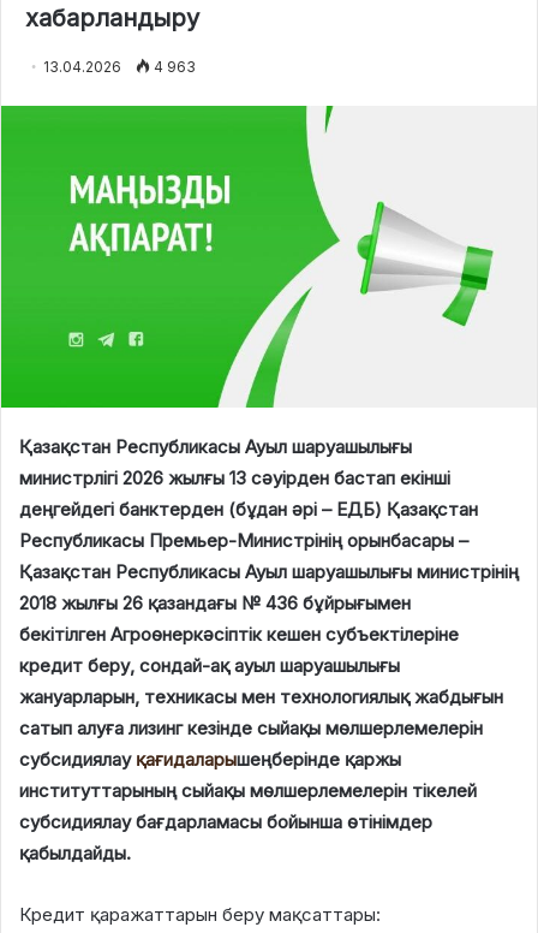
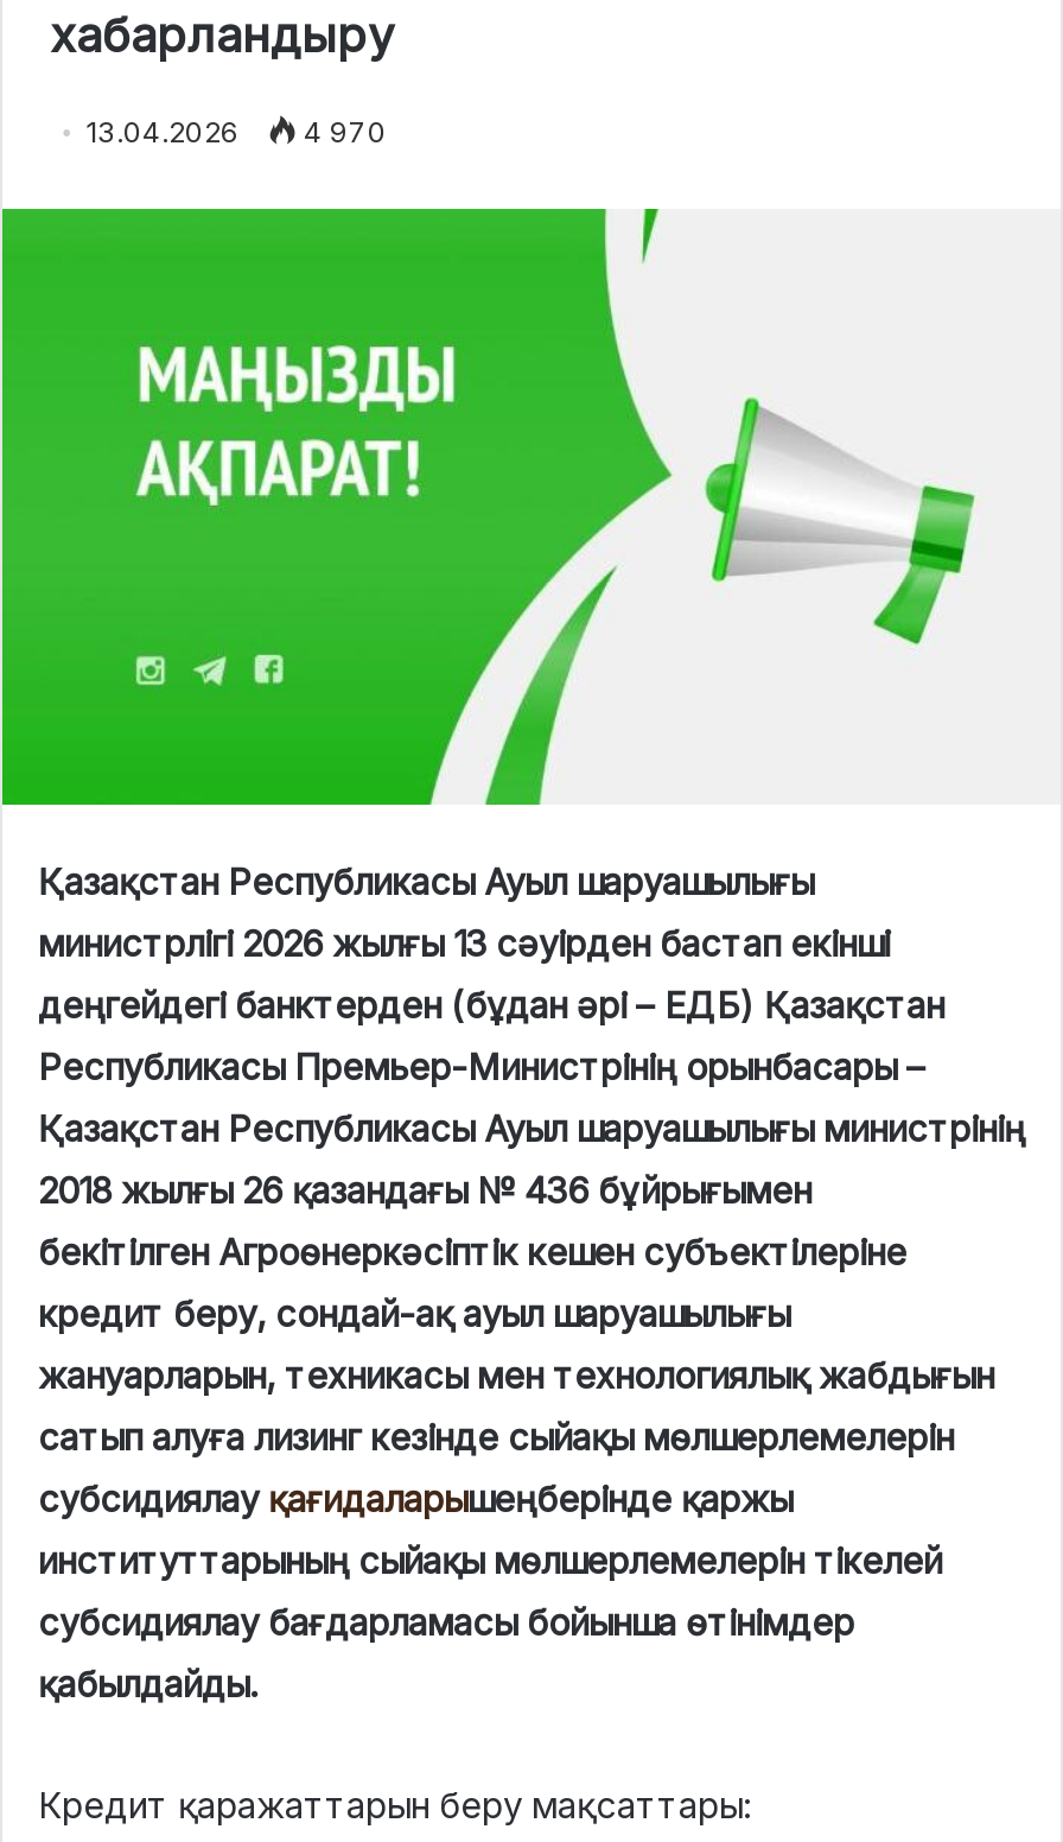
[43,58,196,76] 13.04.2026 4 963 -> [85,114,387,150] 13.04.2026 4 970

